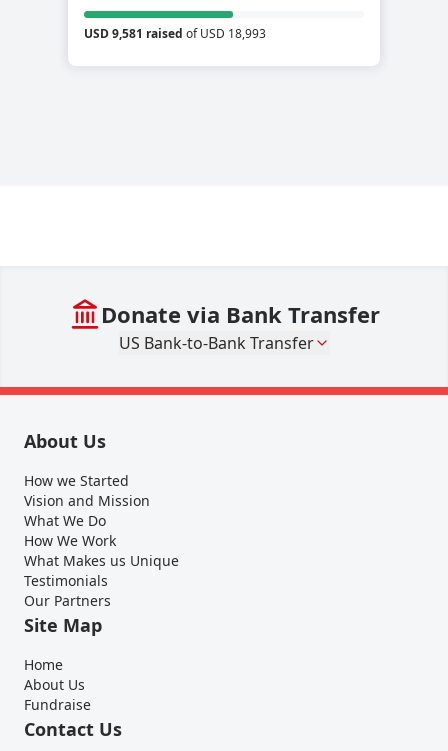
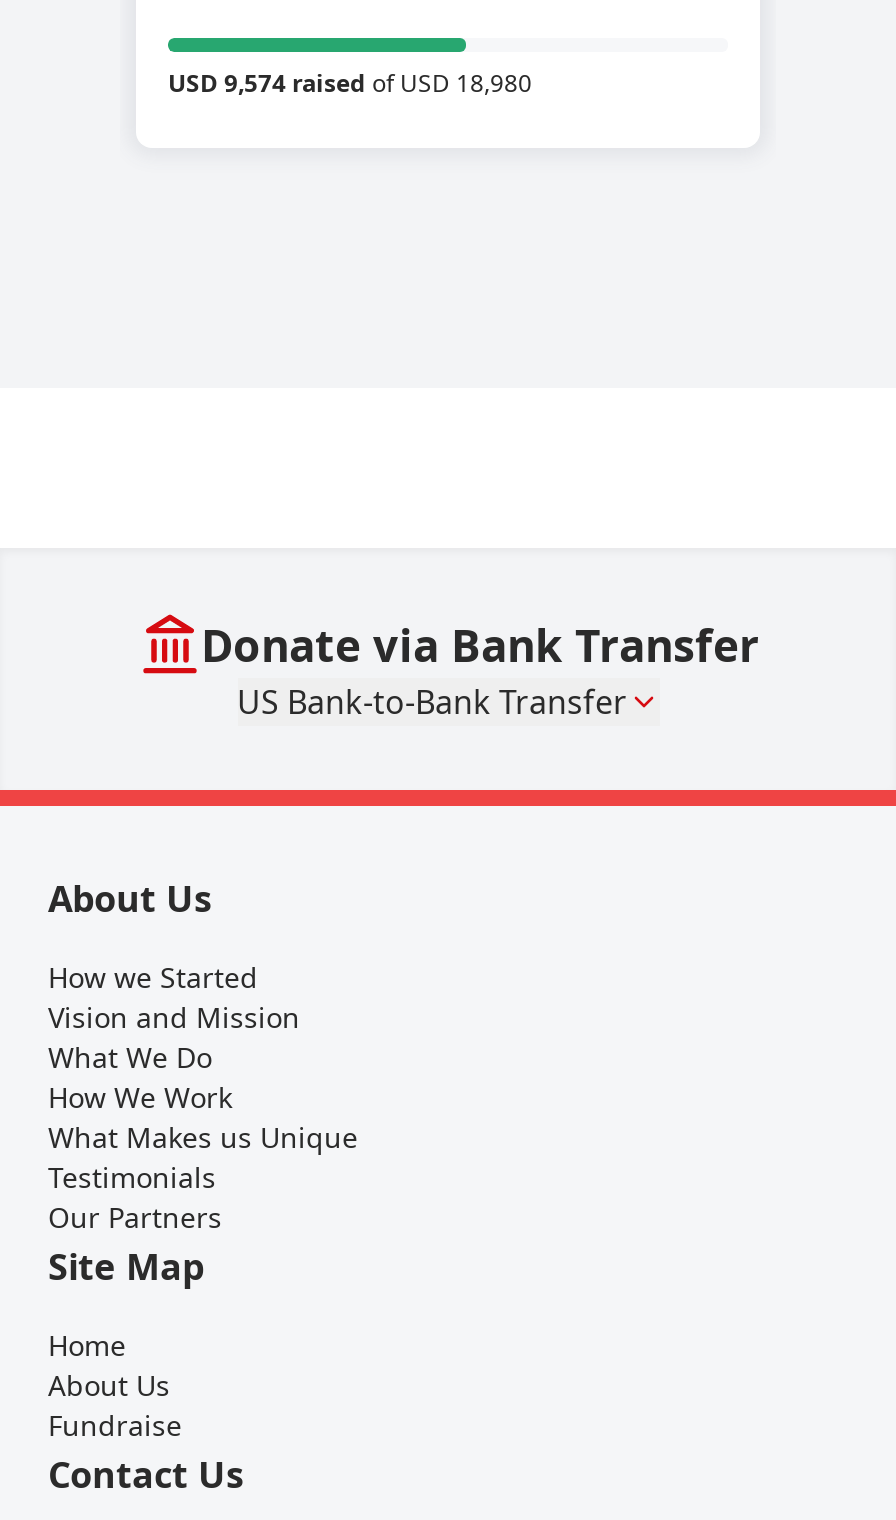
[84,25,266,42] USD 9,581 raised of USD 18,993 -> [168,66,532,100] USD 9,574 raised of USD 18,980

